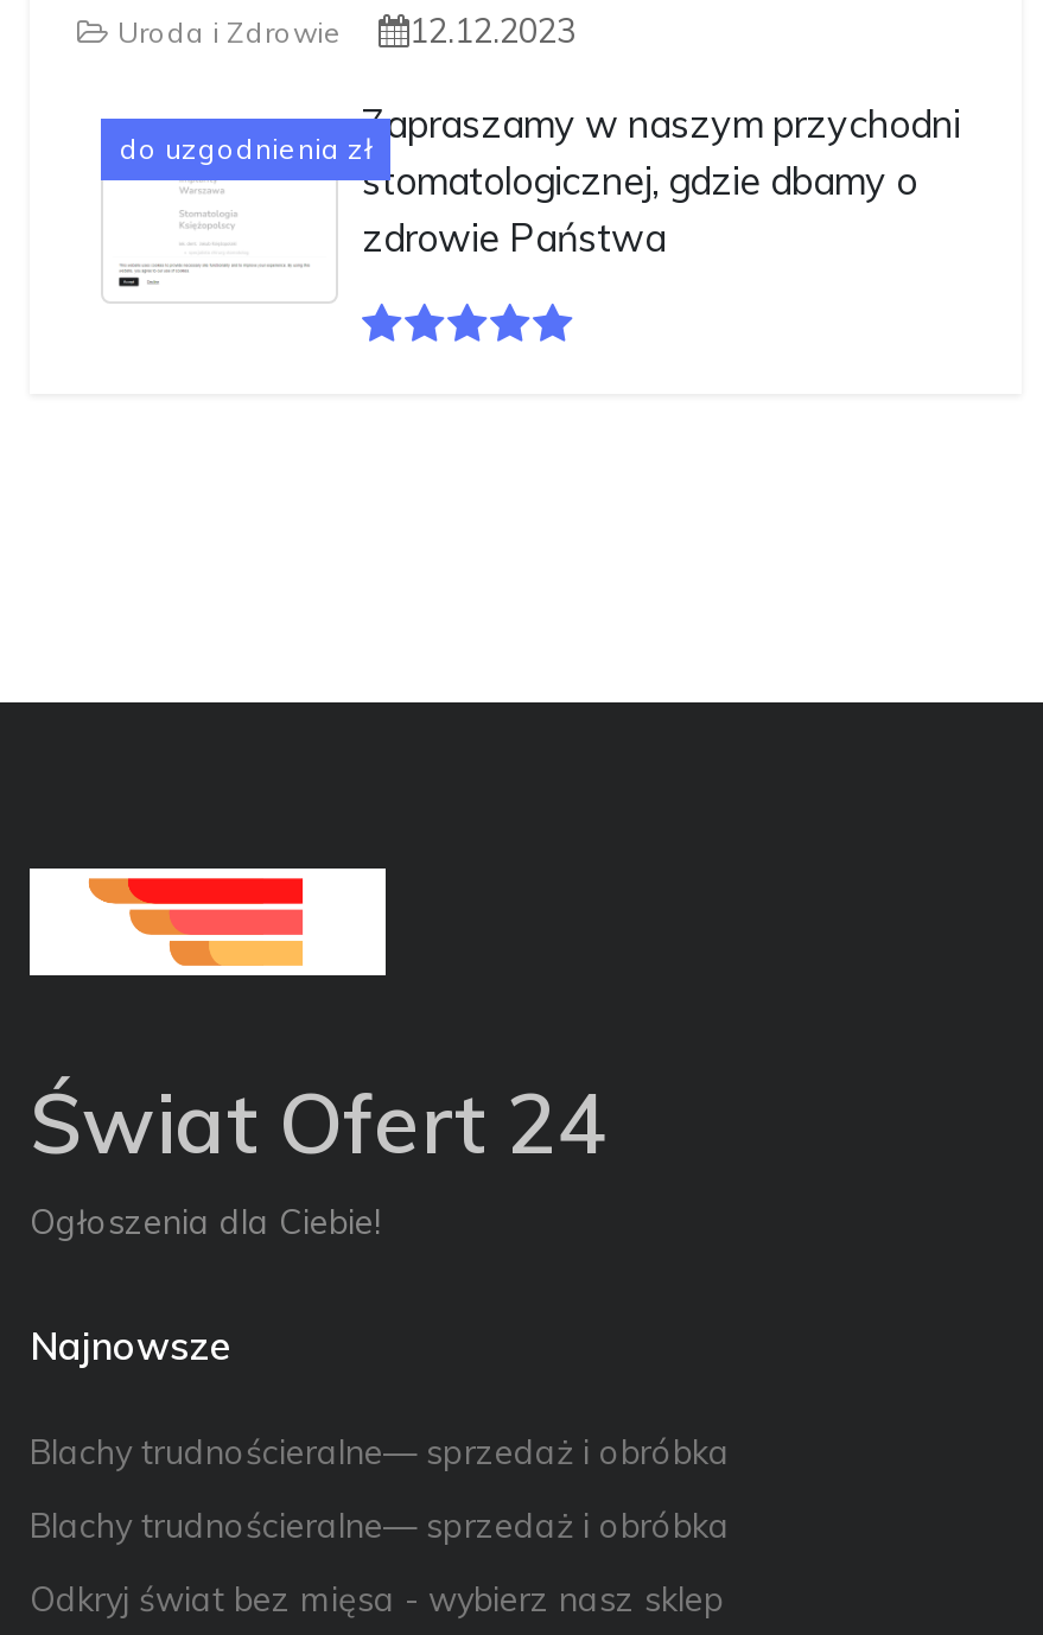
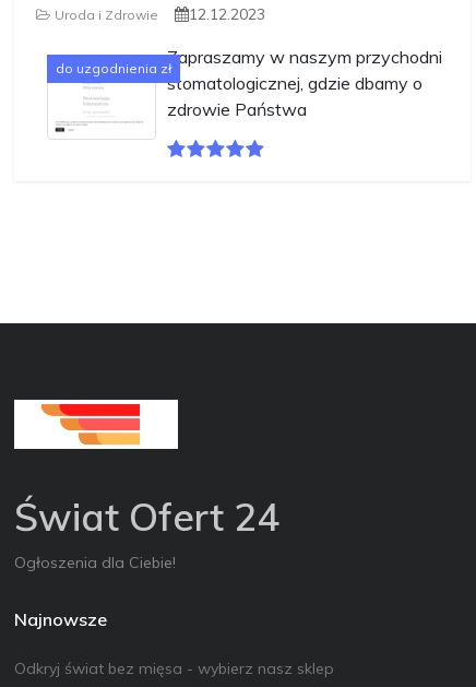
[30,1431,730,1547] Blachy trudnościeralne— sprzedaż i obróbka | Blachy trudnościeralne— sprzedaż i obróbka -> none

